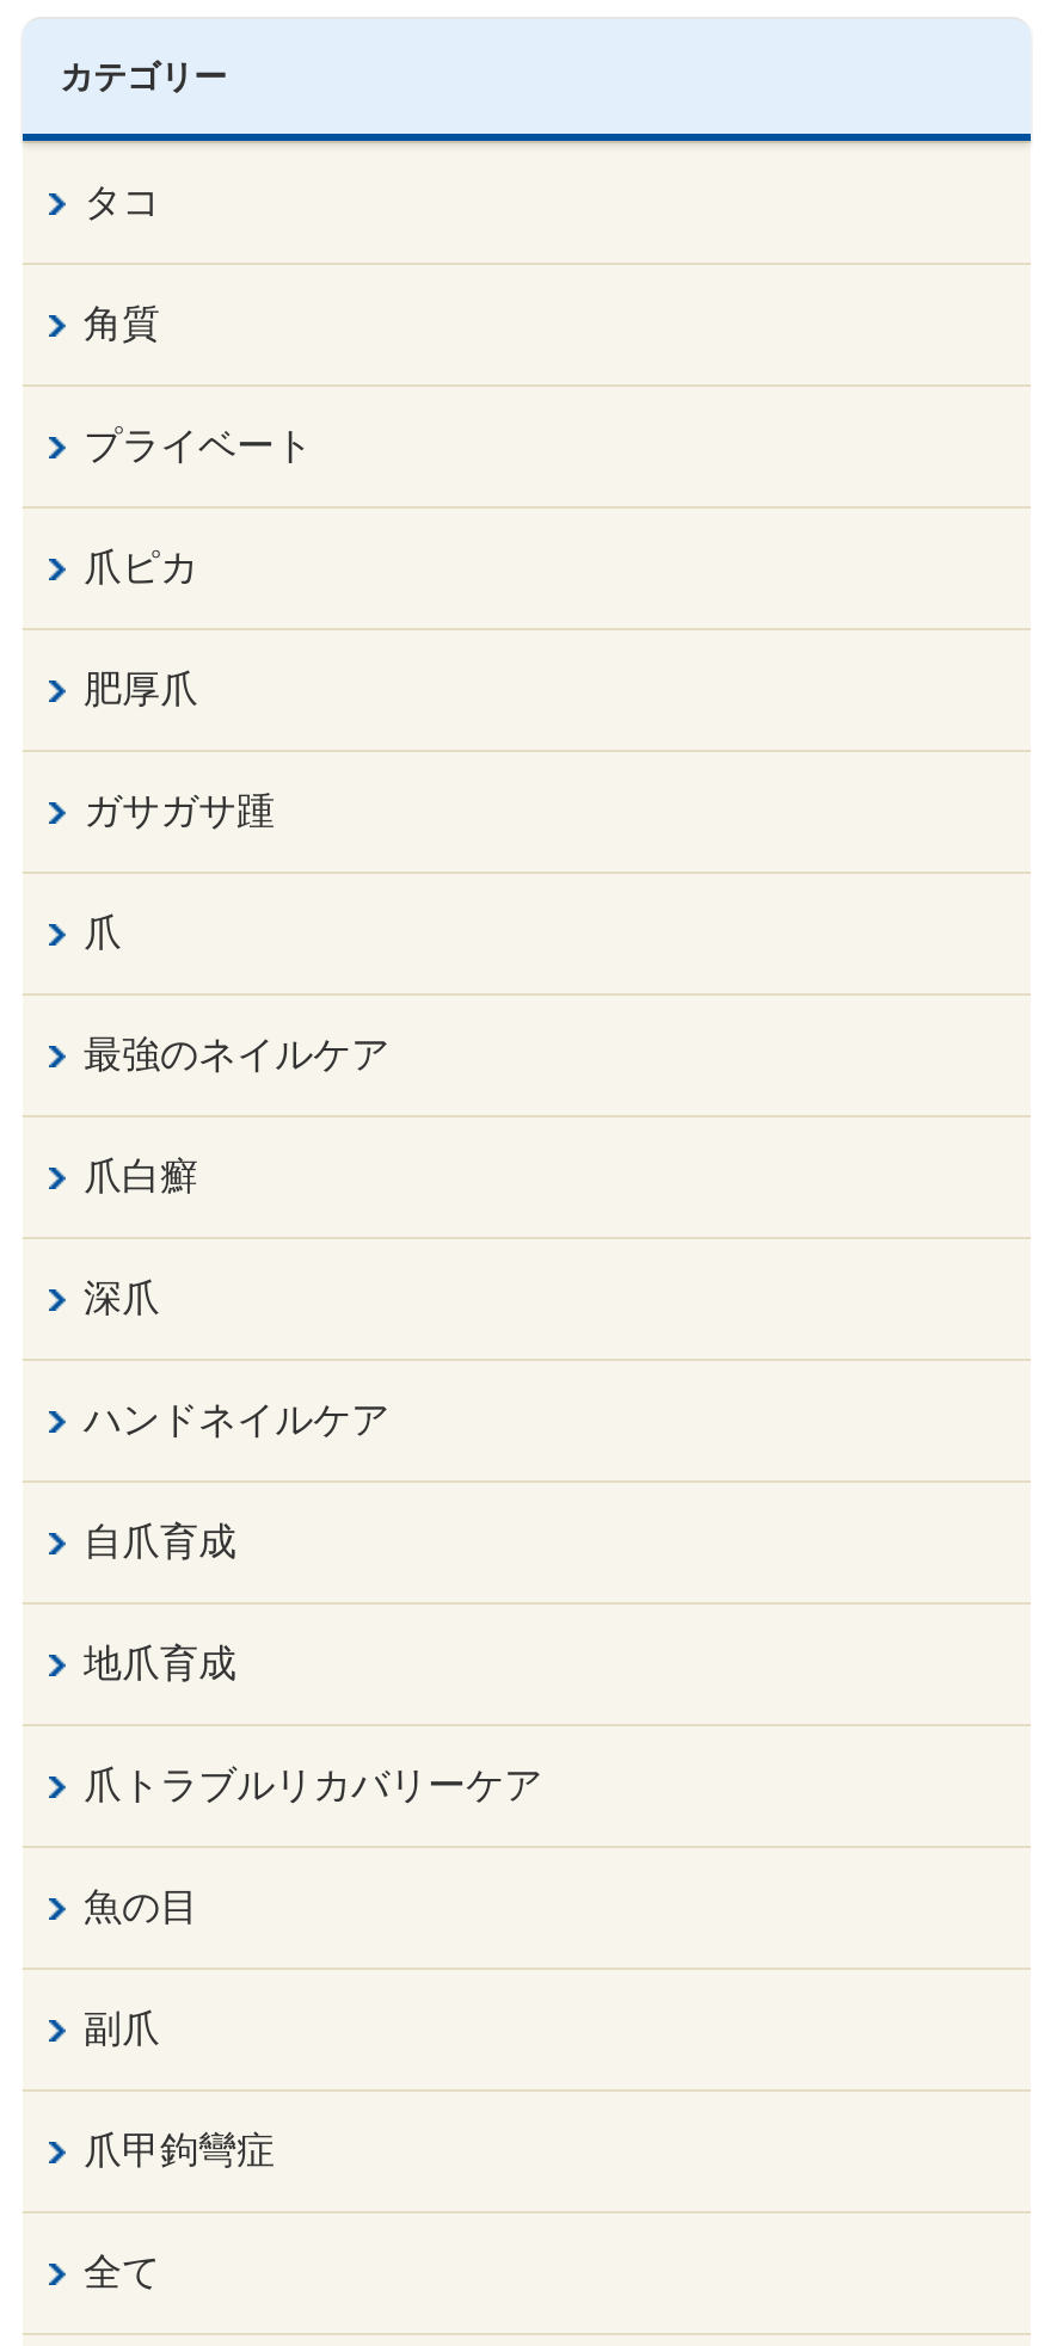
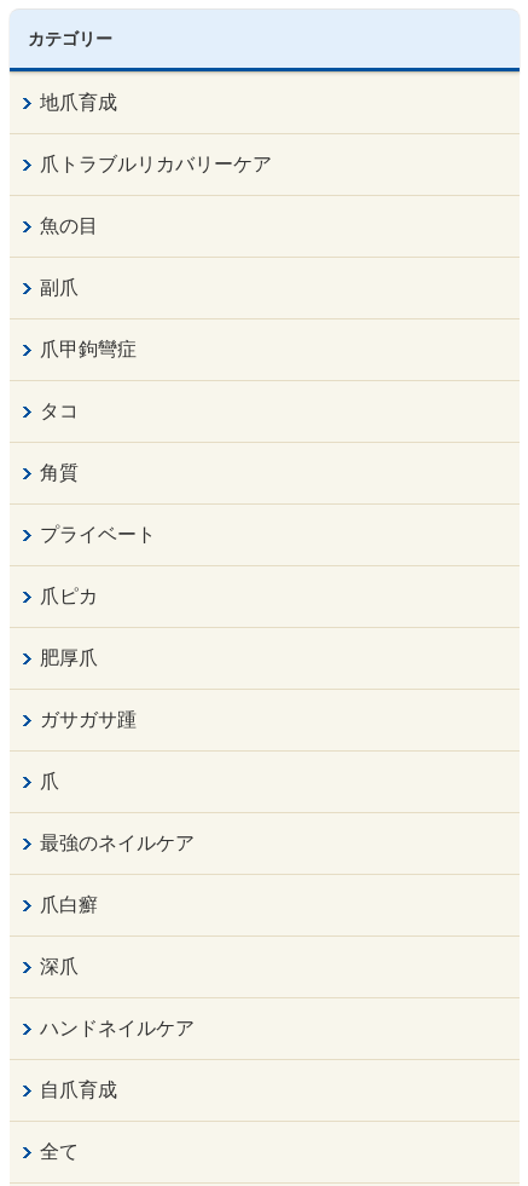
moved [83,182,389,1563] -> [40,401,195,1101]: タコ | 角質 | プライベート | ... | ハンドネイルケア | 自爪育成
moved [83,1644,542,2171] -> [40,92,272,360]: 地爪育成 | 爪トラブルリカバリーケア | 魚の目 | 副爪 | 爪甲鉤彎症

